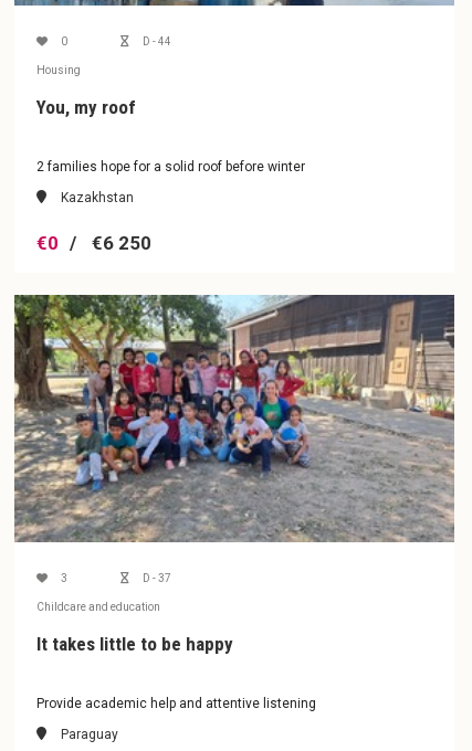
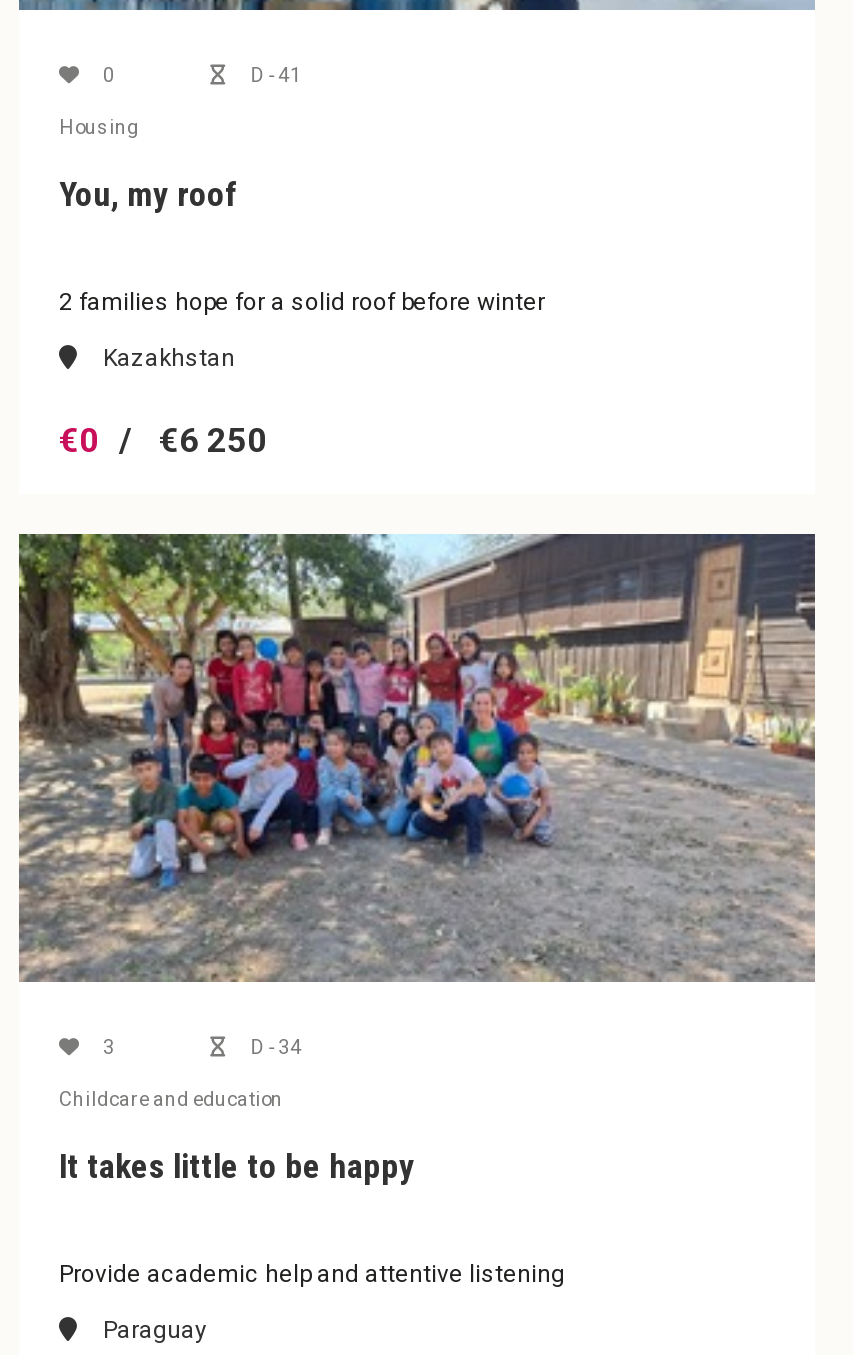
[142,35,171,47] D - 44 -> [250,64,302,86] D - 41
[142,572,171,584] D - 37 -> [250,1035,302,1057] D - 34

